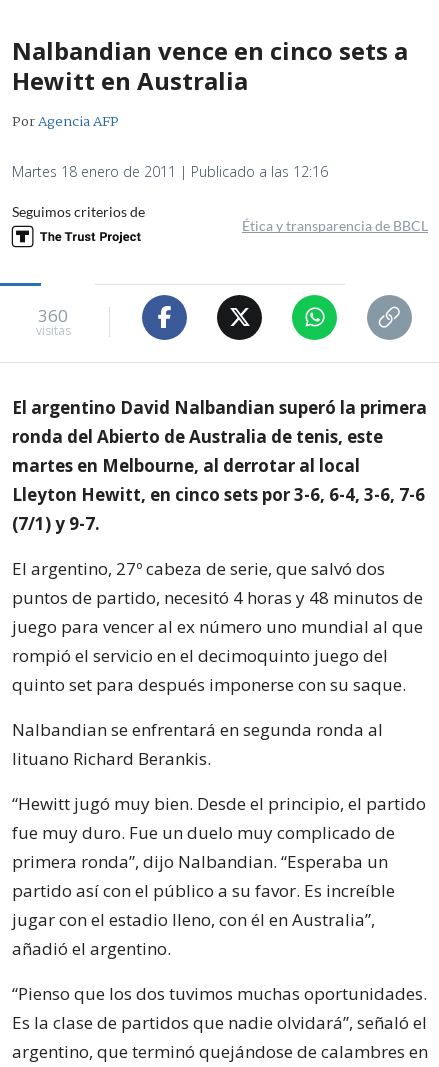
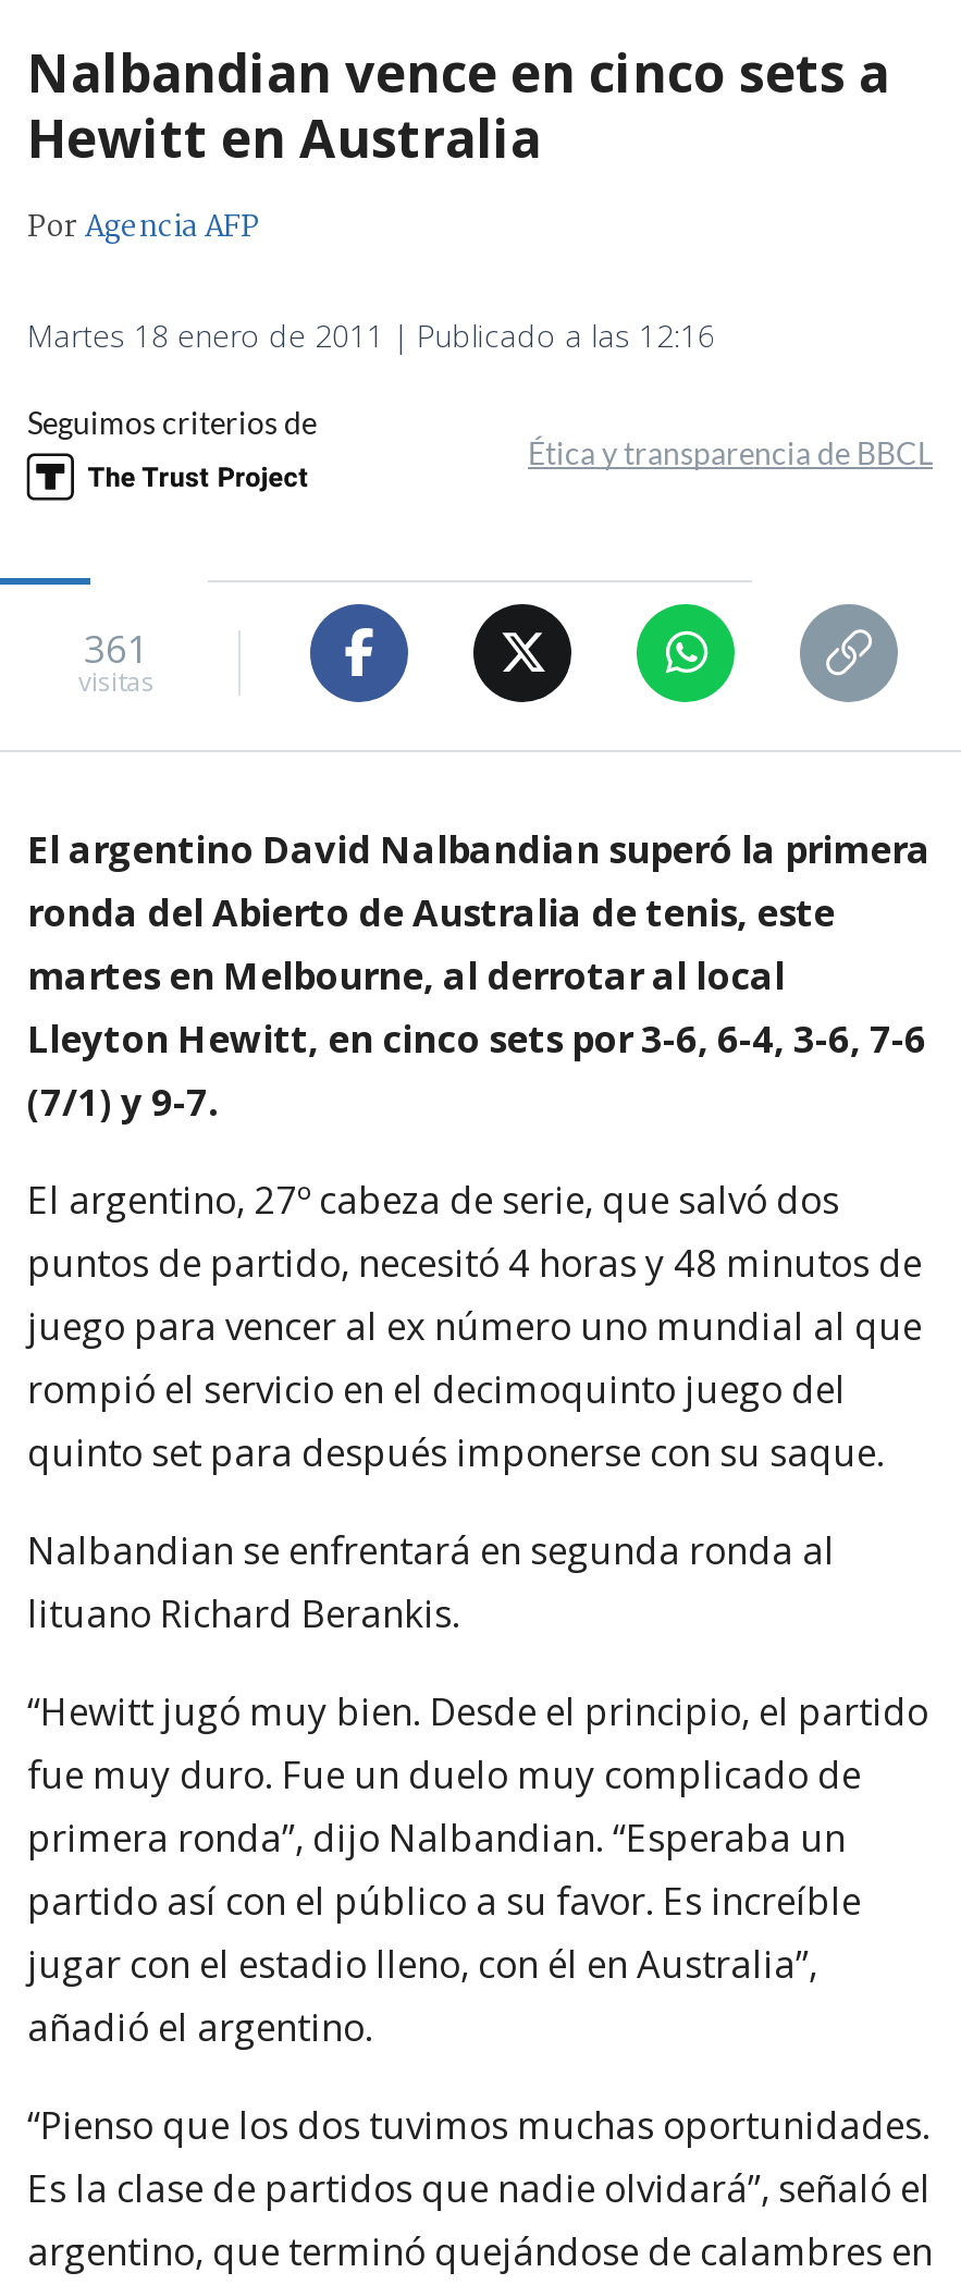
[38,304,68,327] 360 -> [84,624,149,675] 361

